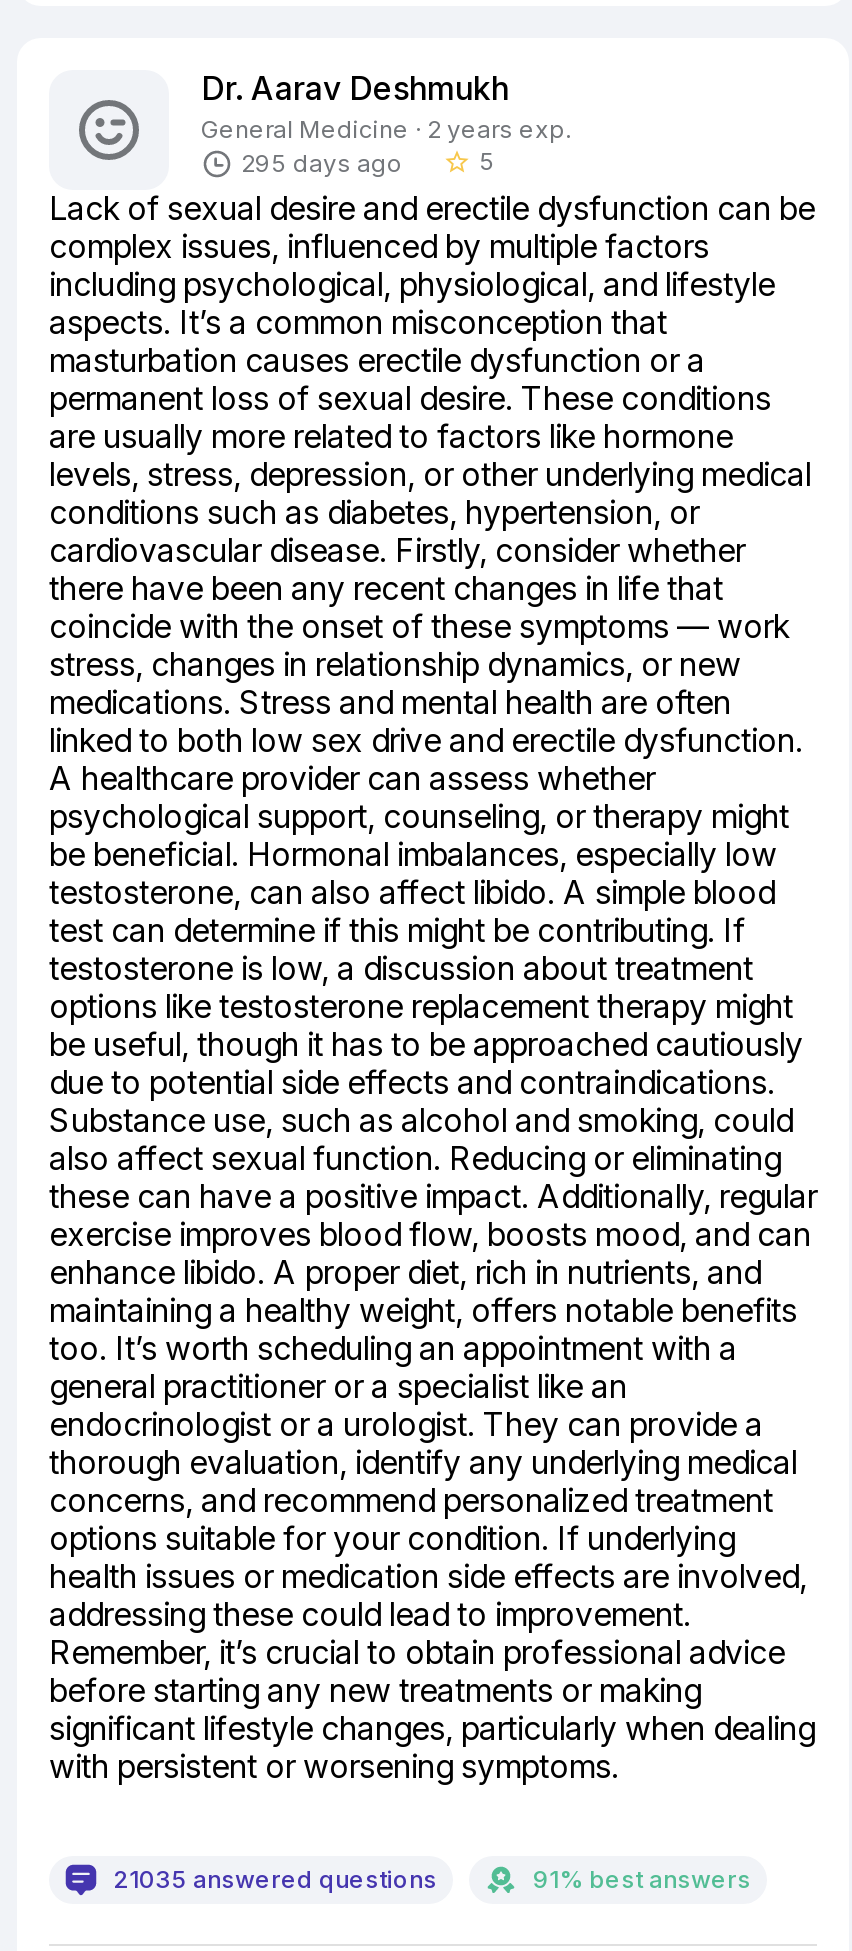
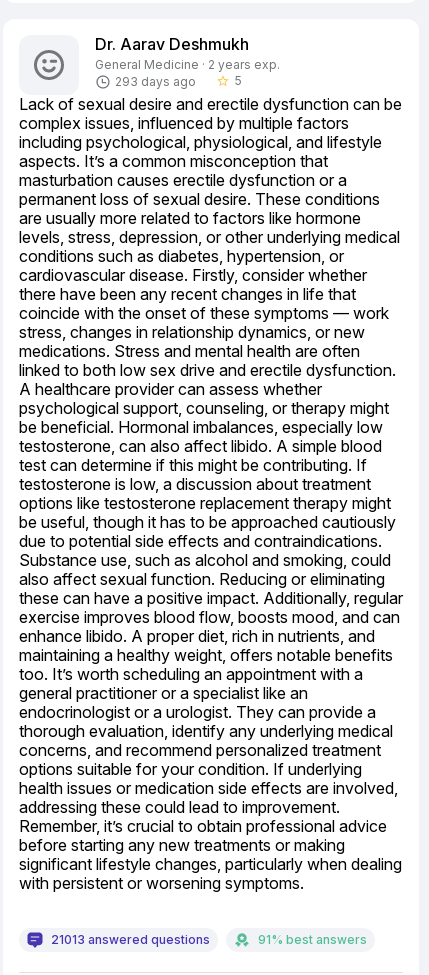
[241,148,403,178] 295 days ago -> [115,74,196,89] 293 days ago
[113,1864,437,1894] 21035 answered questions -> [51,932,210,947] 21013 answered questions

